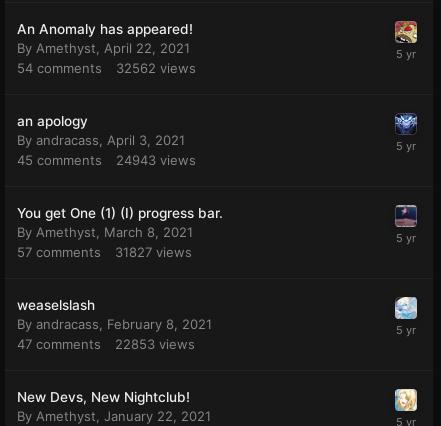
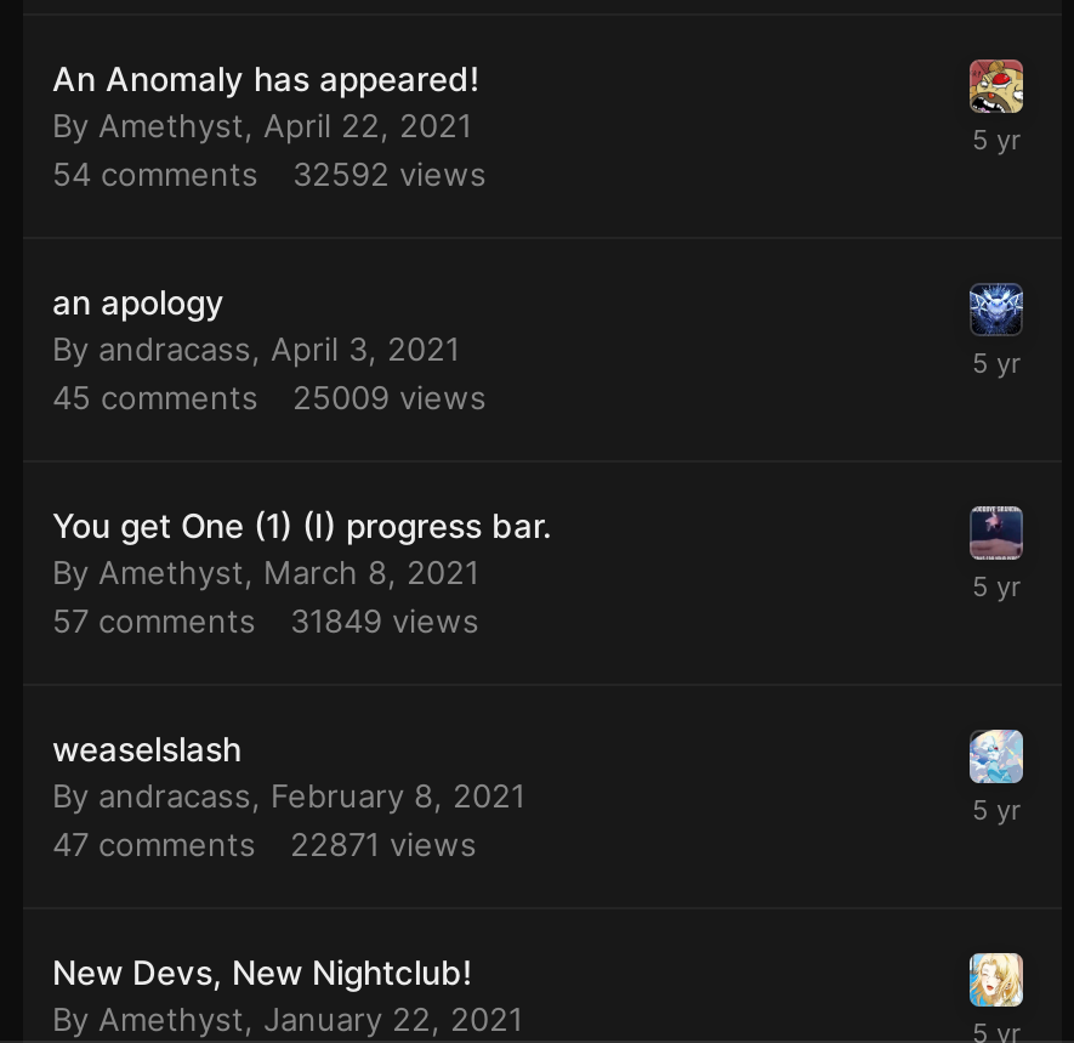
[17,60,196,76] 54 comments 32562 views -> [52,153,487,192] 54 comments 32592 views
[17,152,196,168] 45 comments 24943 views -> [52,377,487,416] 45 comments 25009 views
[17,244,192,260] 57 comments 31827 views -> [52,600,479,639] 57 comments 31849 views
[17,336,195,352] 47 comments 22853 views -> [52,824,477,863] 47 comments 22871 views

